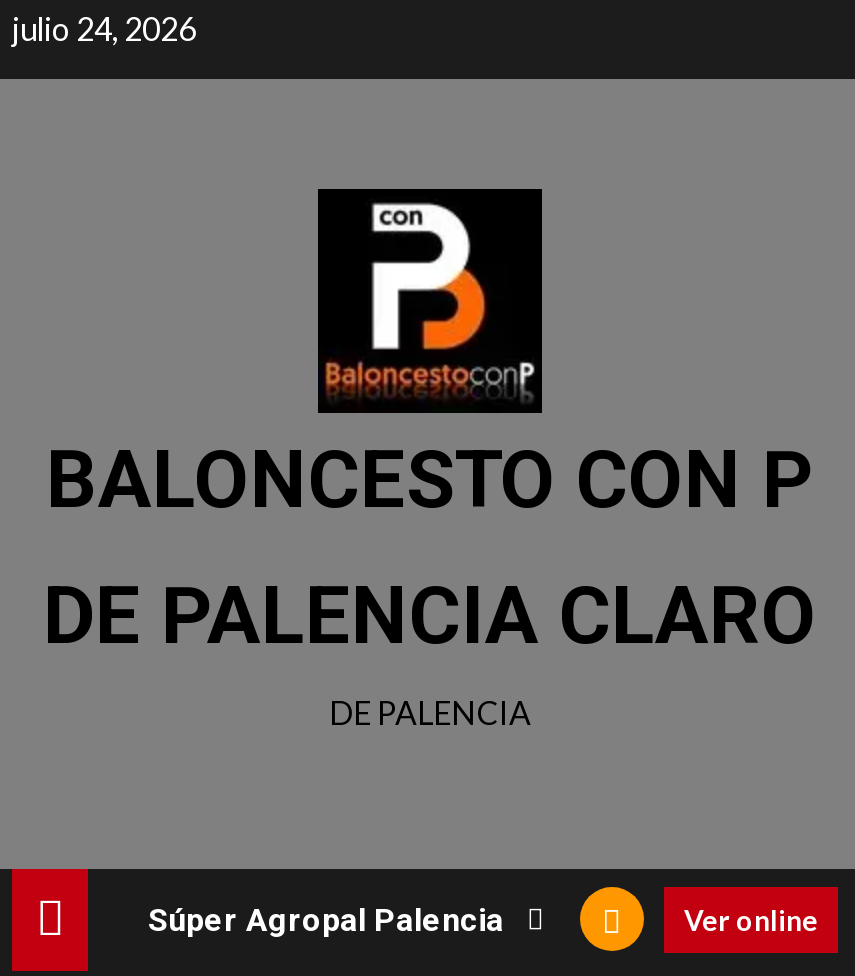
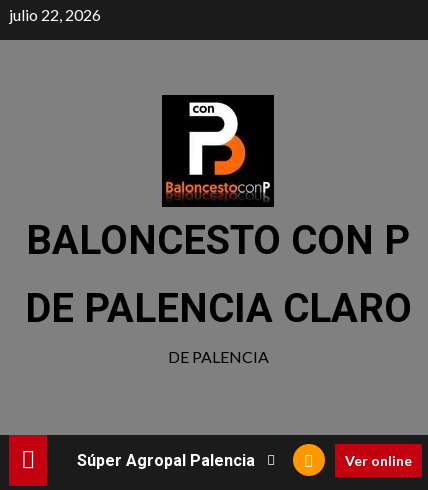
[12,9,196,47] julio 24, 2026 -> [9,5,101,24] julio 22, 2026

